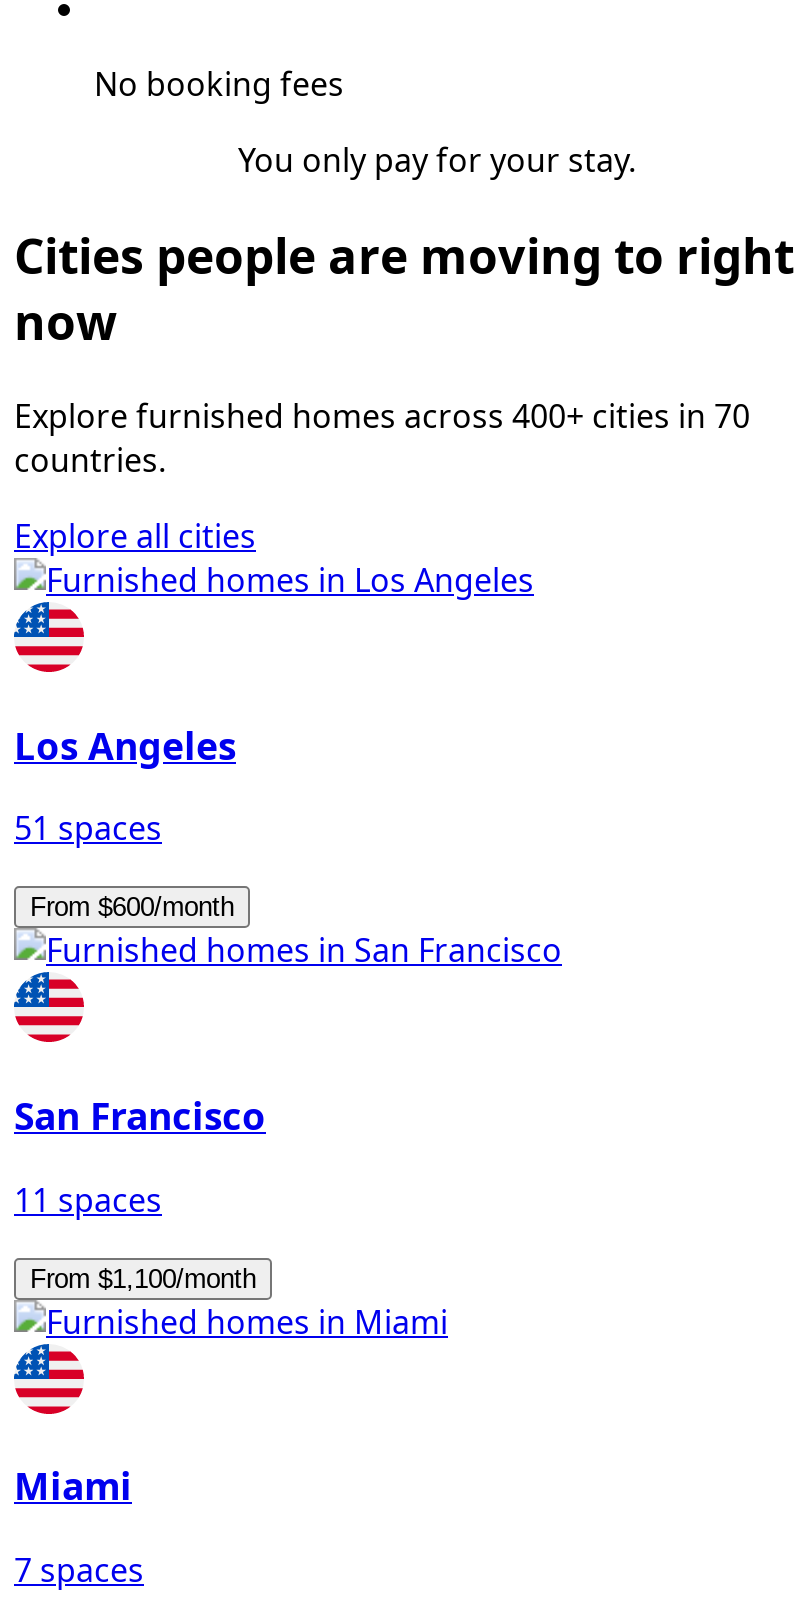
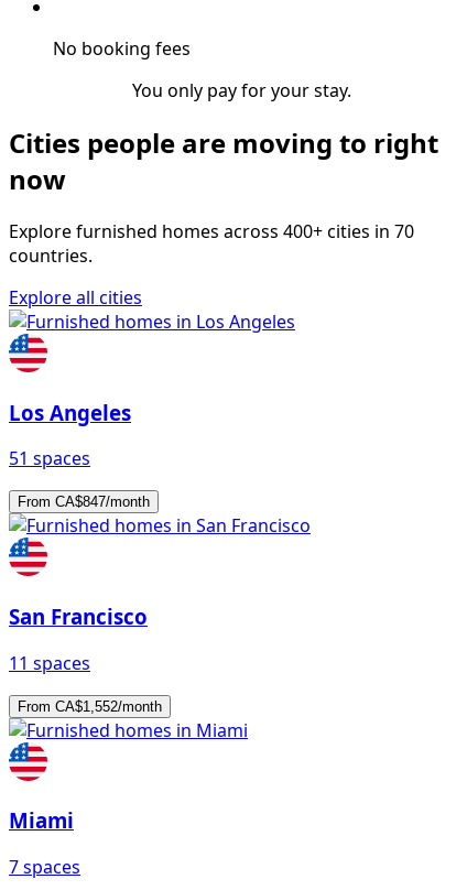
[30,893,234,923] From $600/month -> [18,494,150,510] From CA$847/month
[30,1264,256,1294] From $1,100/month -> [18,698,162,715] From CA$1,552/month

